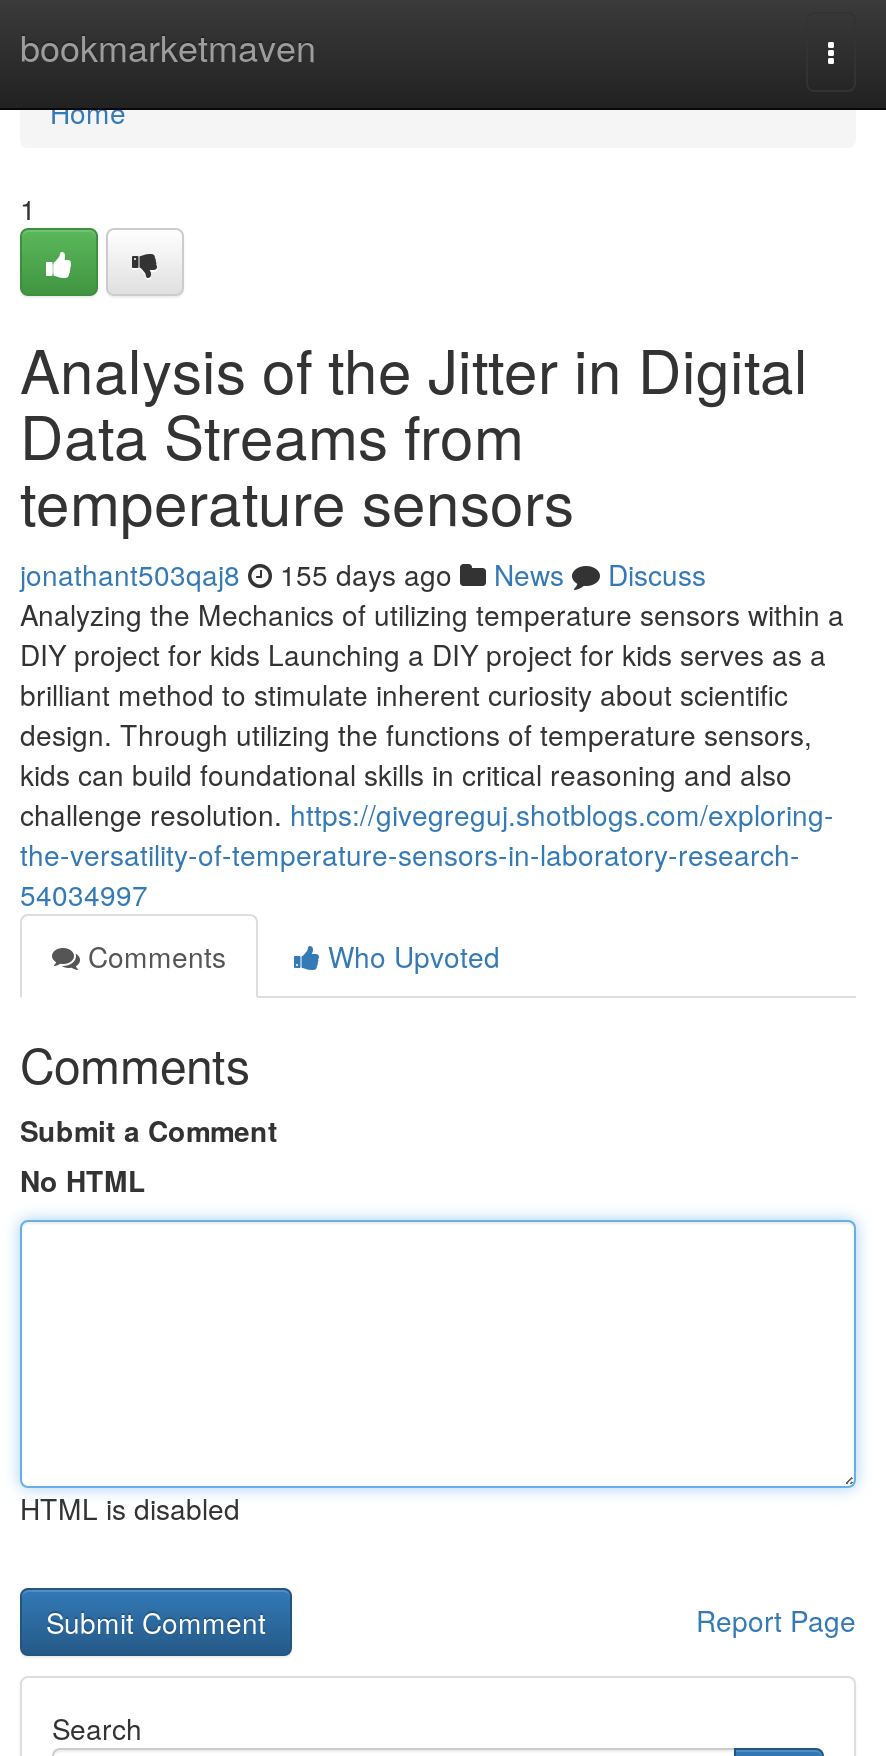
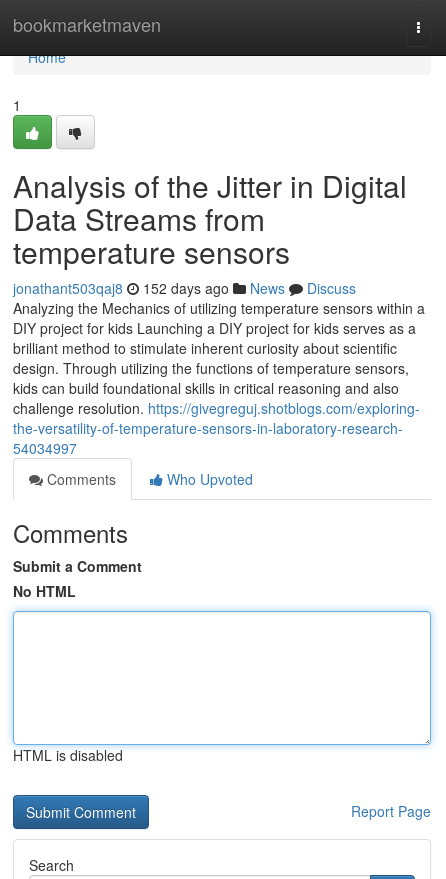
[20,554,706,594] jonathant503qaj8 155 days ago News Discuss -> [13,278,356,298] jonathant503qaj8 152 days ago News Discuss

